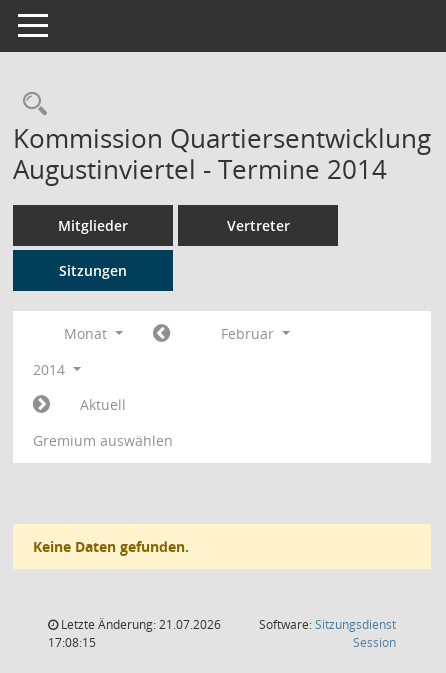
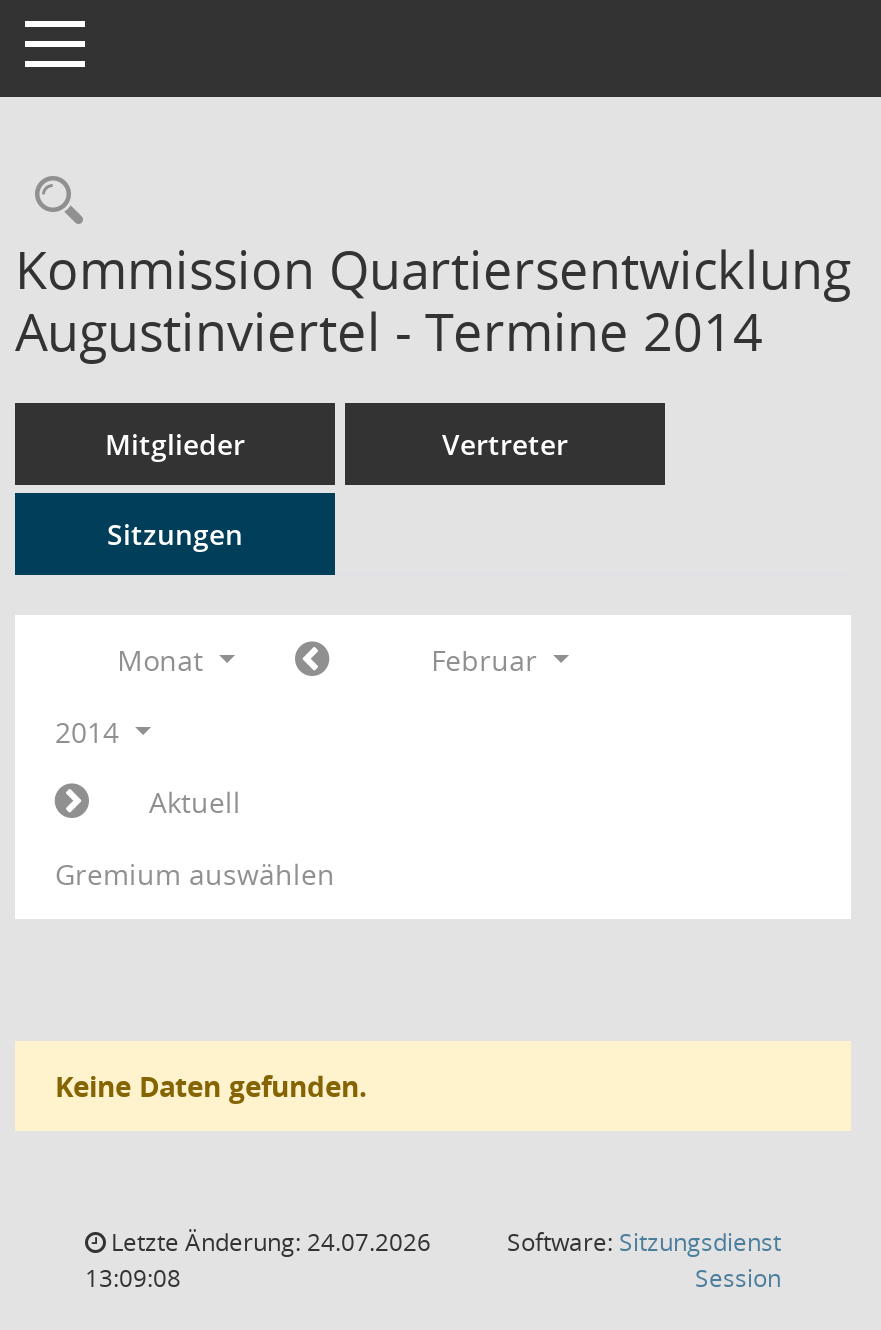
[58,616,221,633] Letzte Änderung: 21.07.2026 -> [105,1225,431,1259] Letzte Änderung: 24.07.2026
[48,634,96,651] 17:08:15 -> [85,1261,181,1295] 13:09:08

